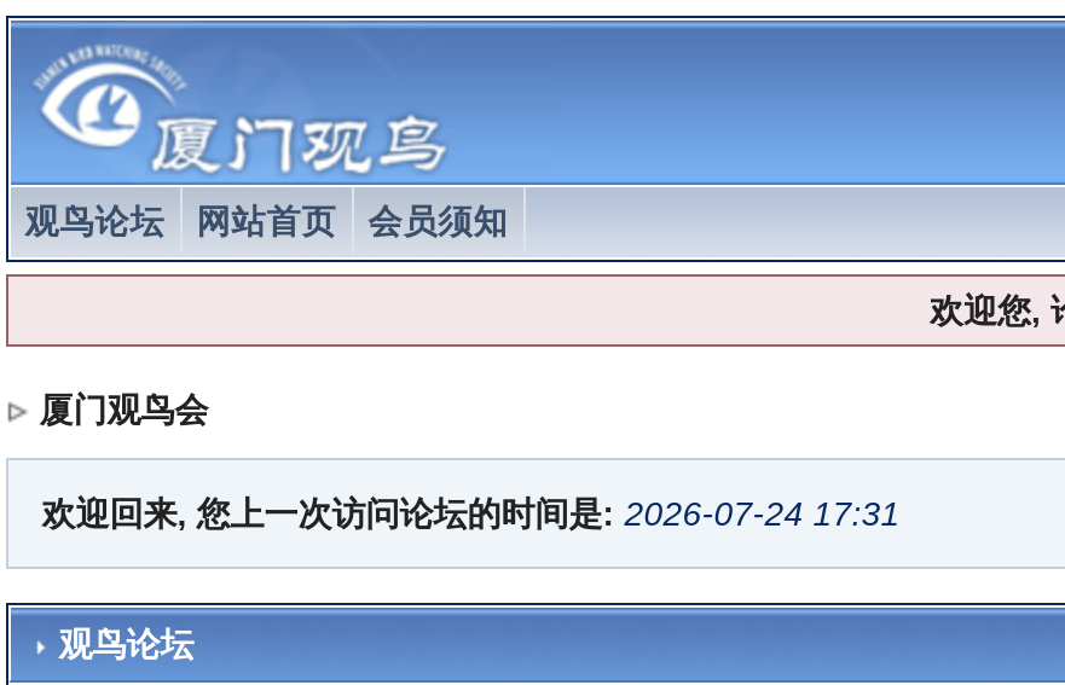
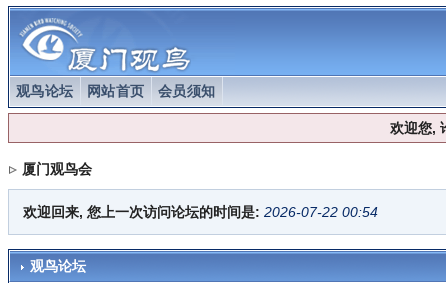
[42,494,900,533] 欢迎回来, 您上一次访问论坛的时间是: 2026-07-24 17:31 -> [23,204,378,220] 欢迎回来, 您上一次访问论坛的时间是: 2026-07-22 00:54

